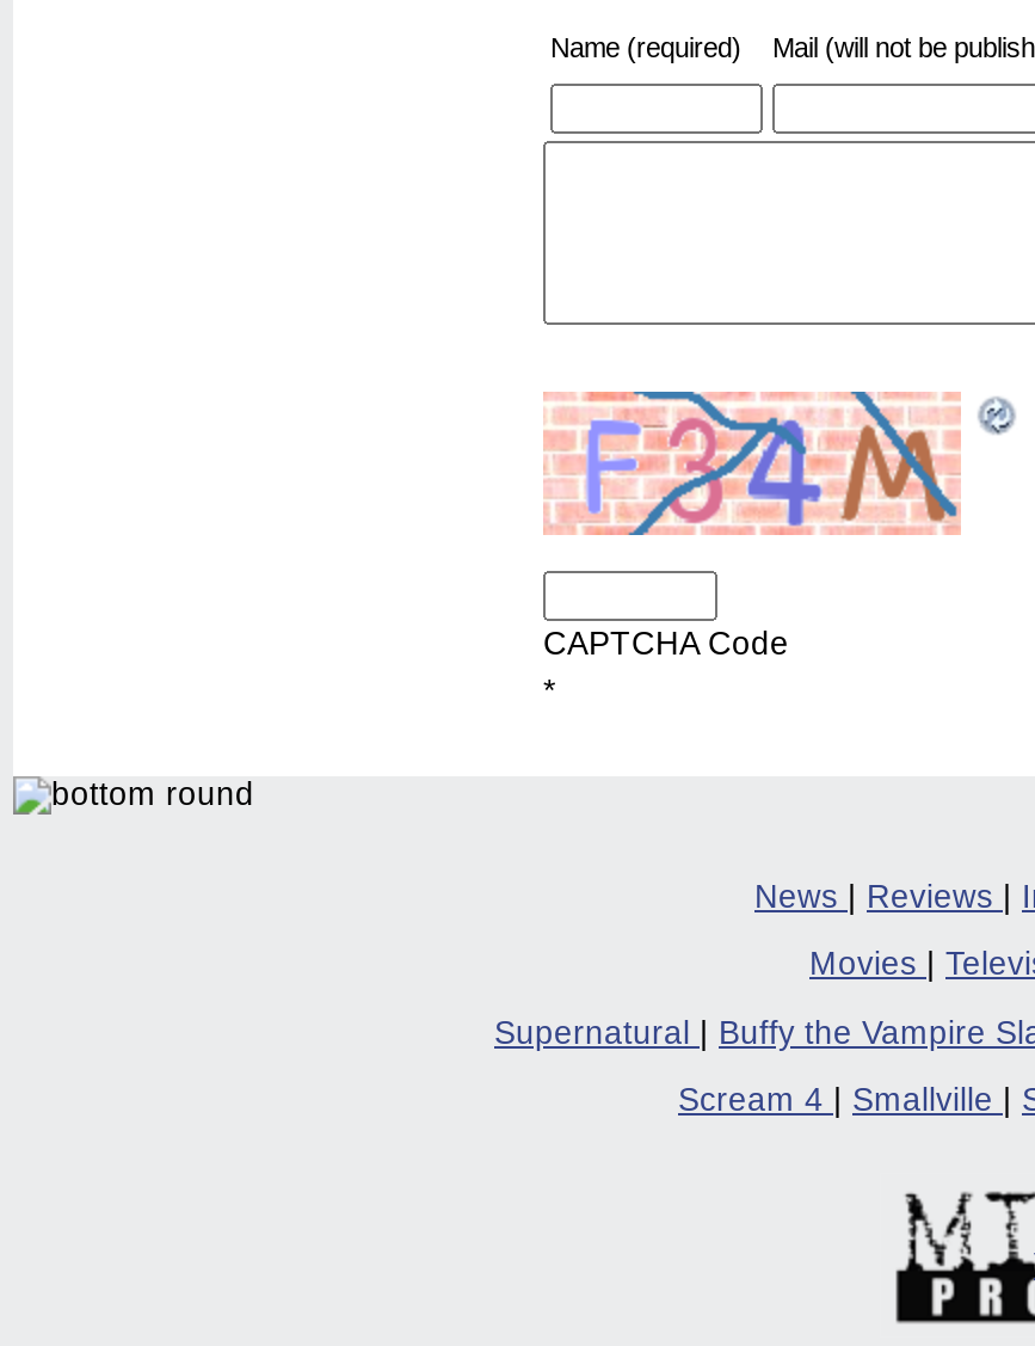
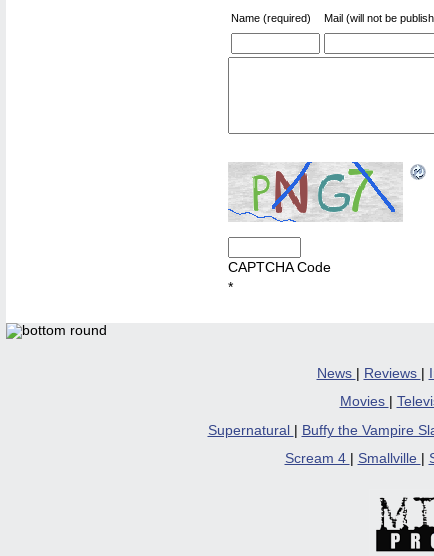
[543,389,961,537] [image] -> [227,161,403,223] [image]

